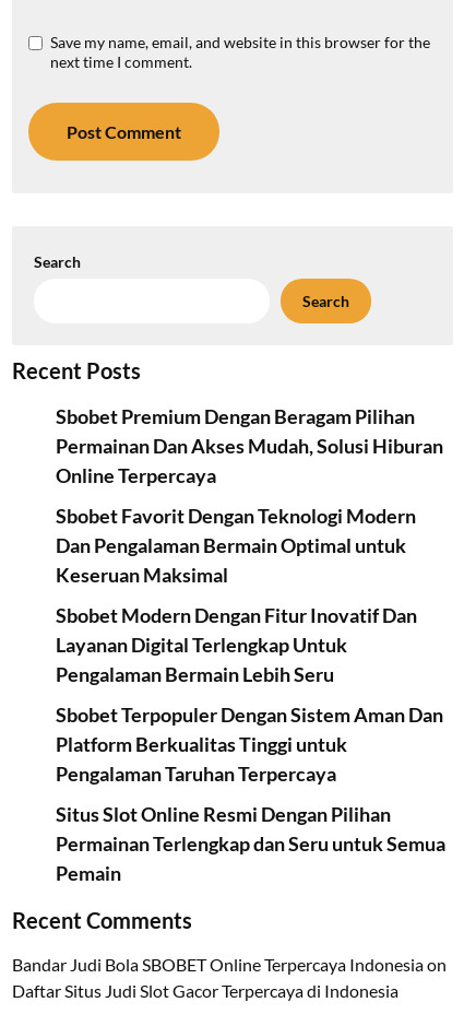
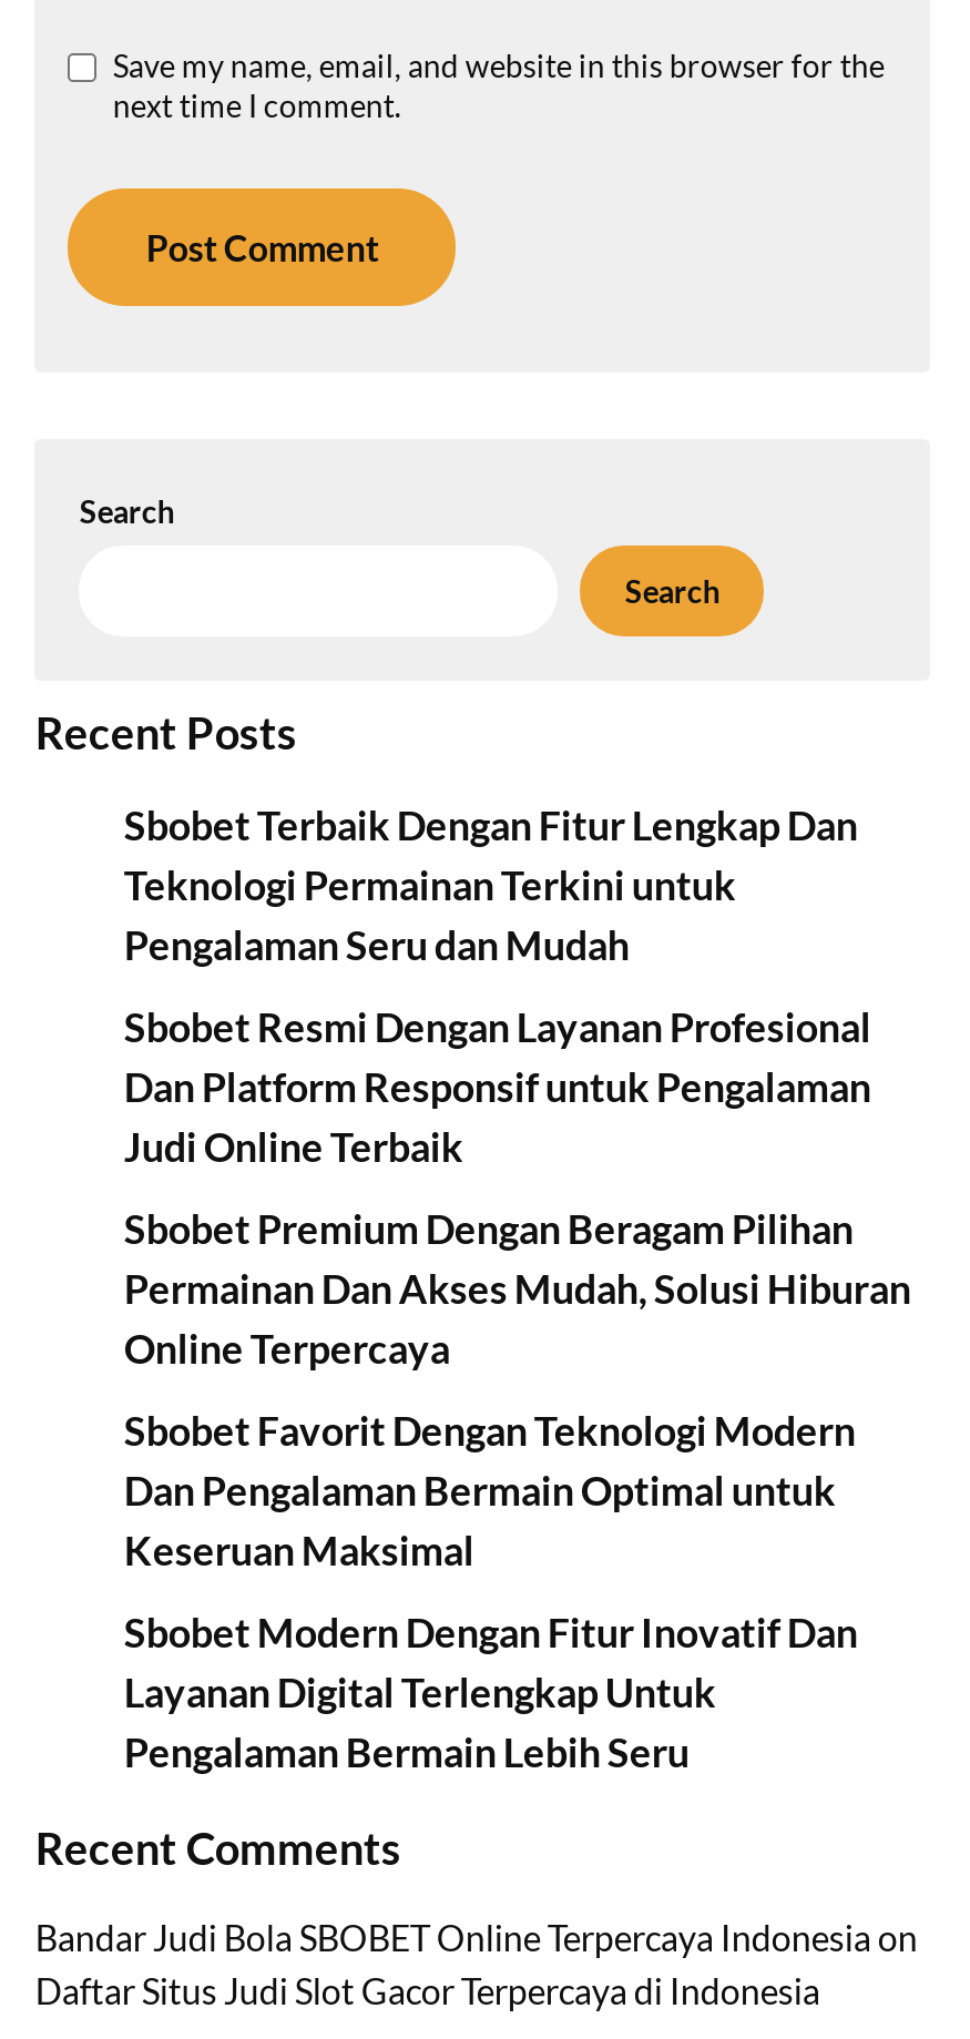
none -> [124,802,871,1172] Sbobet Terbaik Dengan Fitur Lengkap Dan | Teknologi Permainan Terkini untuk | Pengalaman Seru dan Mudah | Sbobet Resmi Dengan Layanan Profesional | Dan Platform Responsif untuk Pengalaman | Judi Online Terbaik
moved [56,404,444,686] -> [124,1205,911,1777]: Sbobet Premium Dengan Beragam Pilihan | Permainan Dan Akses Mudah, Solusi Hiburan | Online Terpercaya | ... | Layanan Digital Terlengkap Untuk | Pengalaman Bermain Lebih Seru
[56,703,446,885] Sbobet Terpopuler Dengan Sistem Aman Dan | Platform Berkualitas Tinggi untuk | Pengalaman Taruhan Terpercaya | Situs Slot Online Resmi Dengan Pilihan | Permainan Terlengkap dan Seru untuk Semua | Pemain -> none

